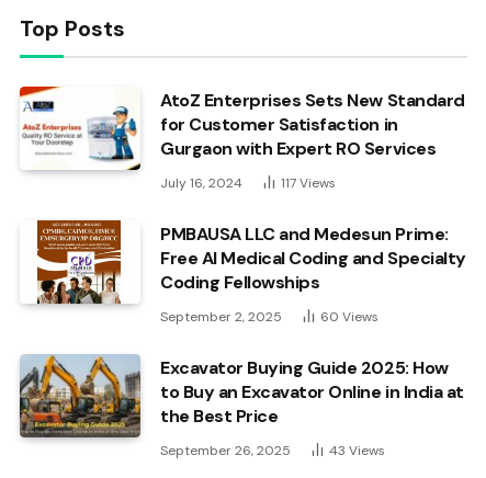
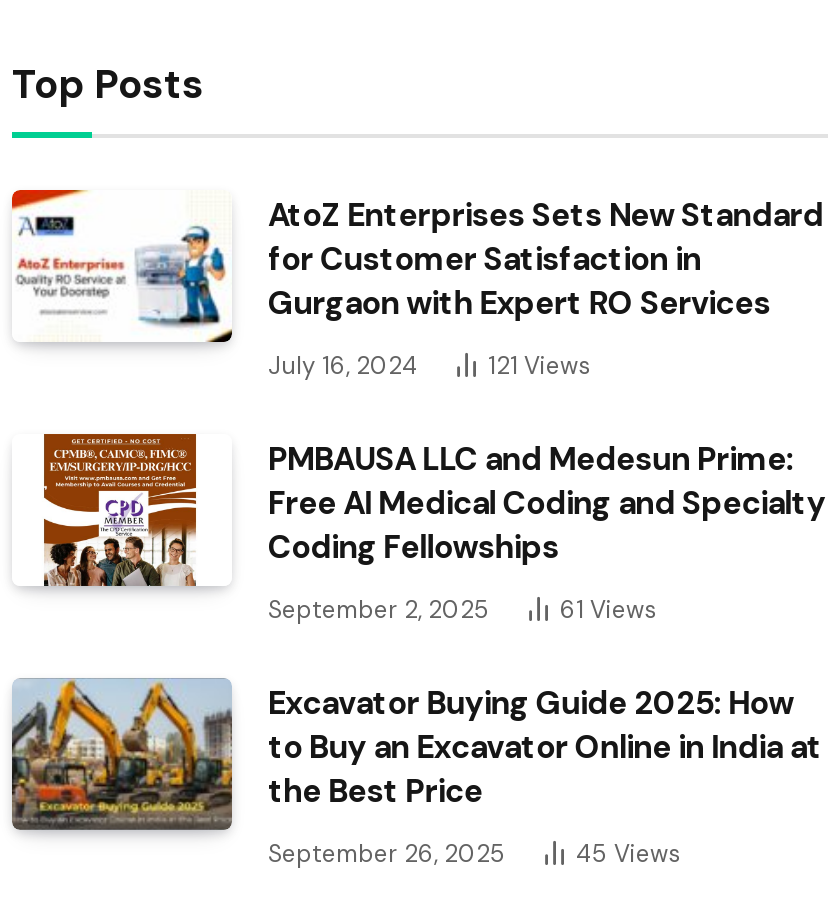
[281,174,336,192] 117 Views -> [488,350,590,382] 121 Views
[320,308,378,325] 60 Views -> [560,594,656,626] 61 Views
[329,442,385,459] 43 Views -> [576,838,680,870] 45 Views

